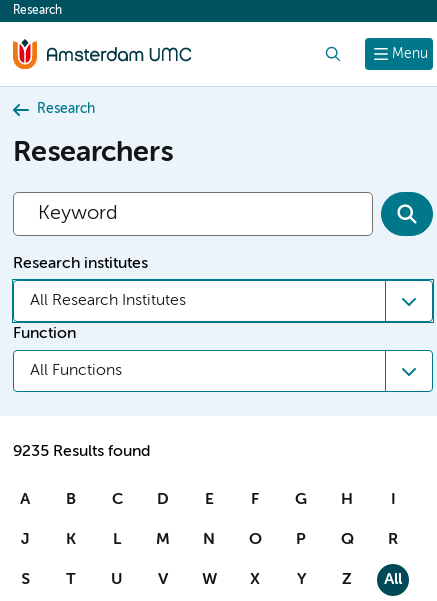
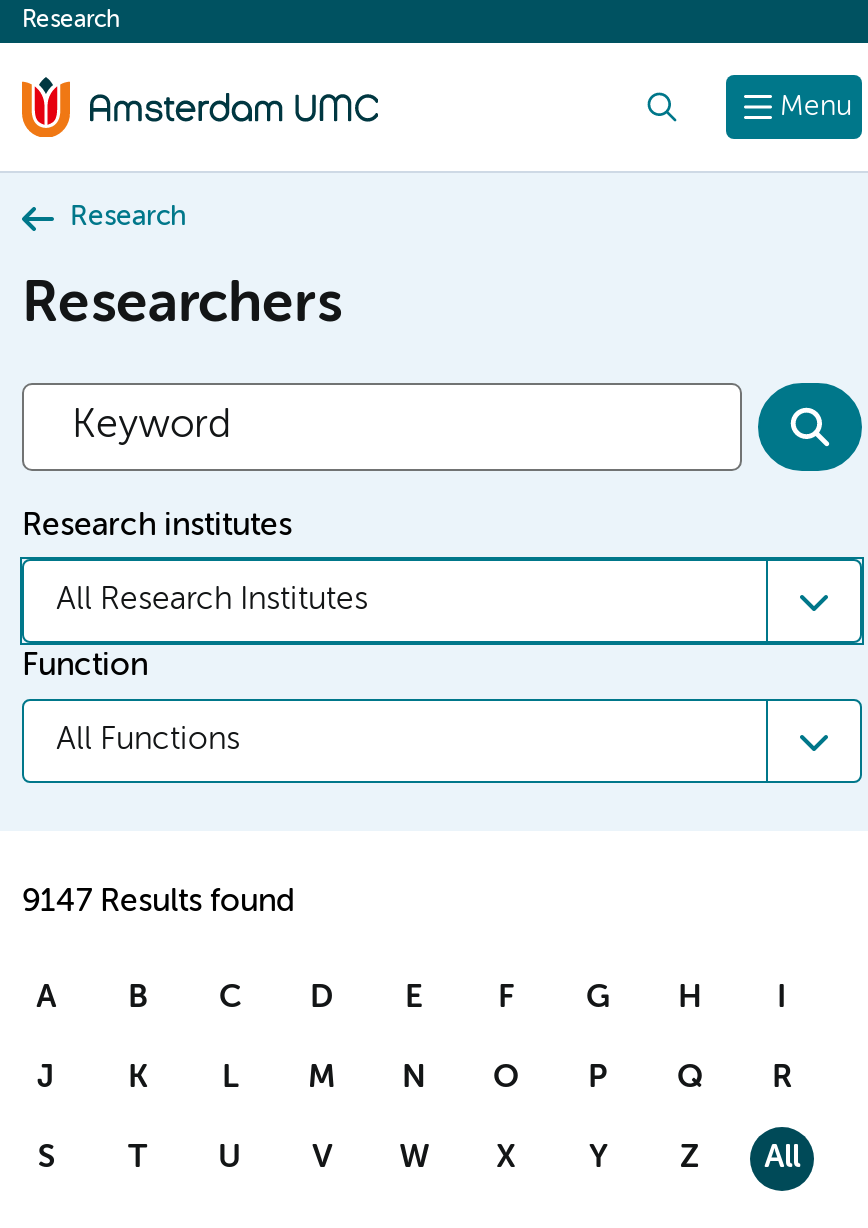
[13,444,150,460] 9235 Results found -> [22,886,294,918] 9147 Results found

